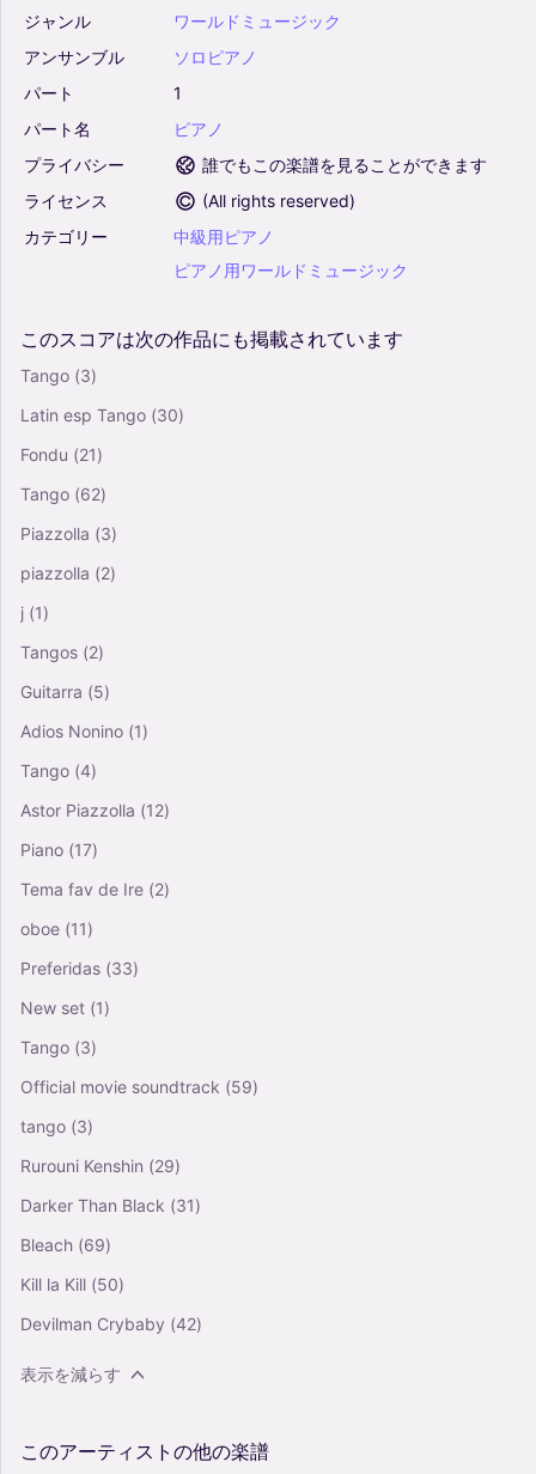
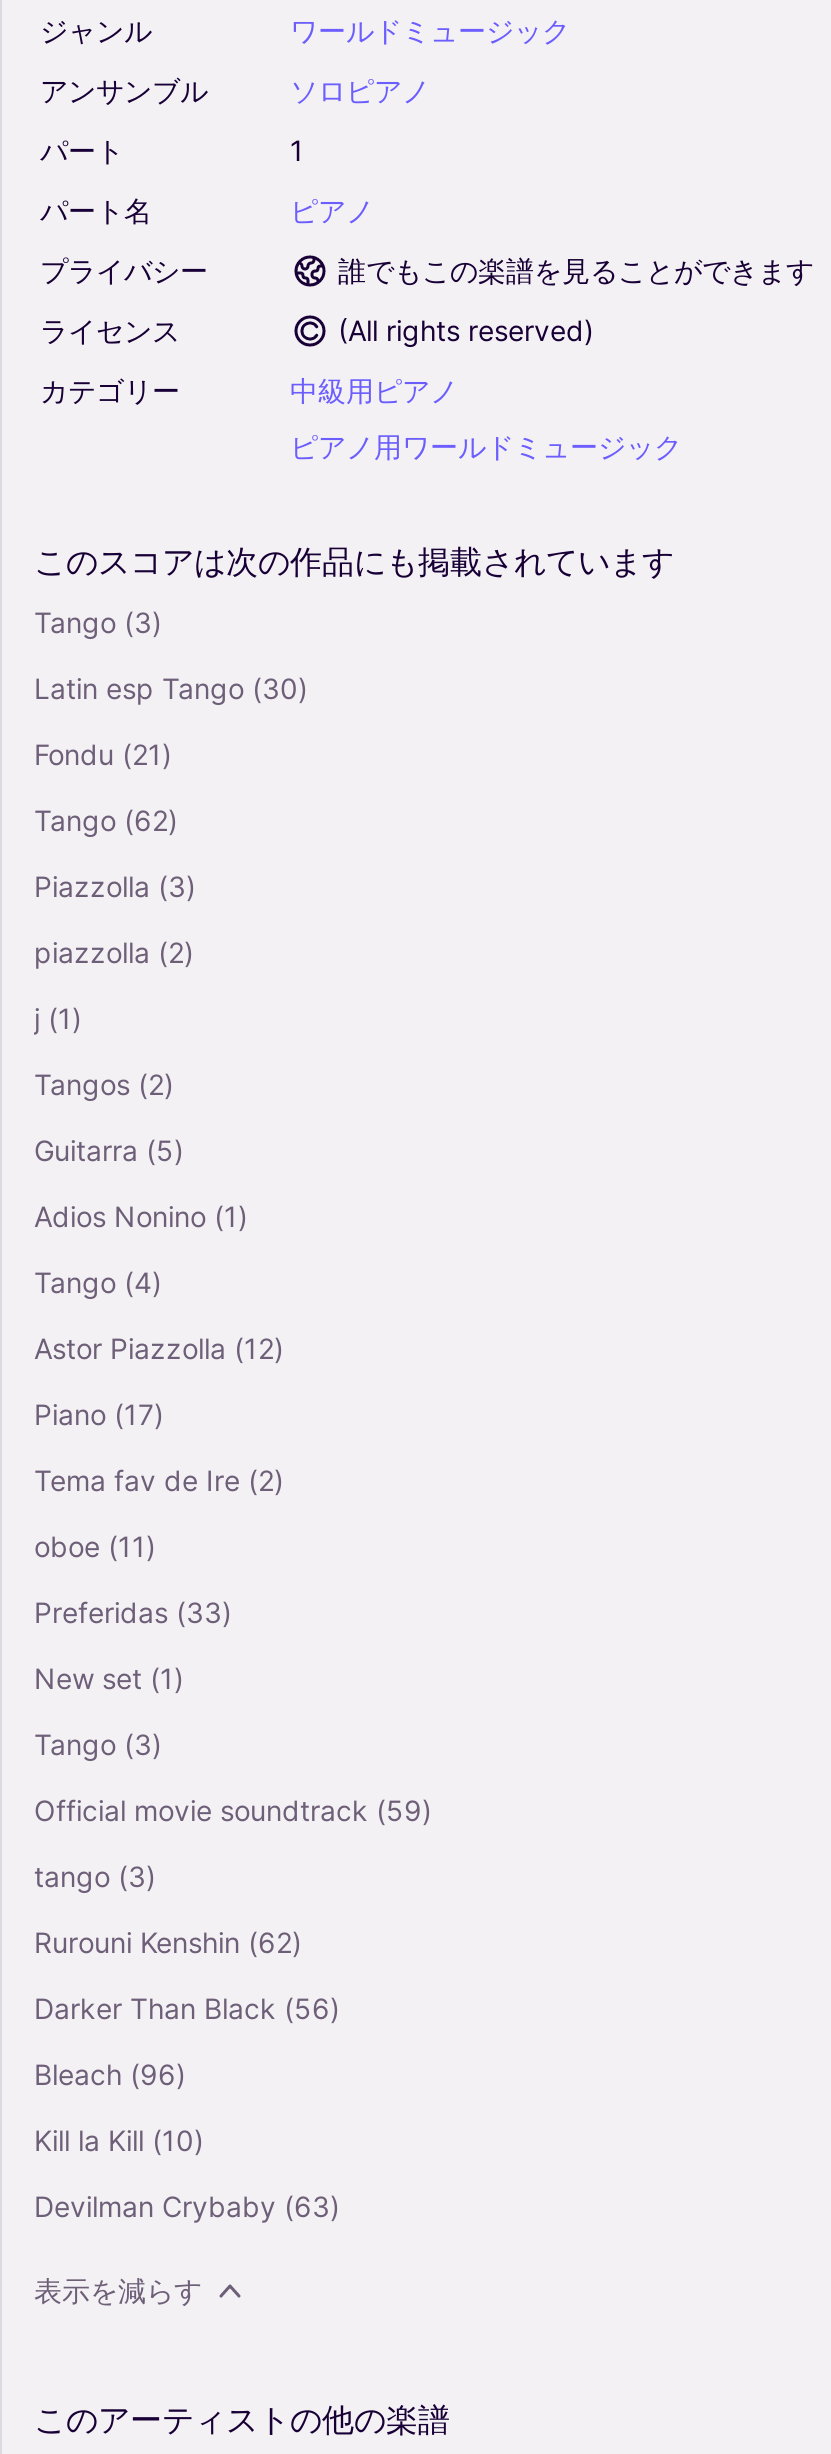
[20,1155,181,1176] Rurouni Kenshin (29) -> [34,1925,302,1959] Rurouni Kenshin (62)
[20,1195,201,1215] Darker Than Black (31) -> [34,1991,340,2025] Darker Than Black (56)
[20,1234,111,1255] Bleach (69) -> [34,2057,186,2091] Bleach (96)
[20,1274,124,1294] Kill la Kill (50) -> [34,2123,204,2157] Kill la Kill (10)
[20,1313,202,1334] Devilman Crybaby (42) -> [34,2189,340,2223] Devilman Crybaby (63)

